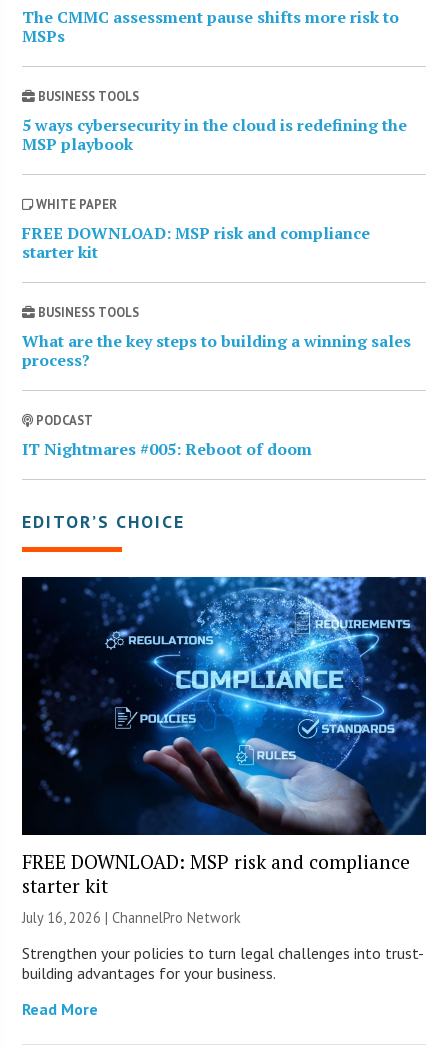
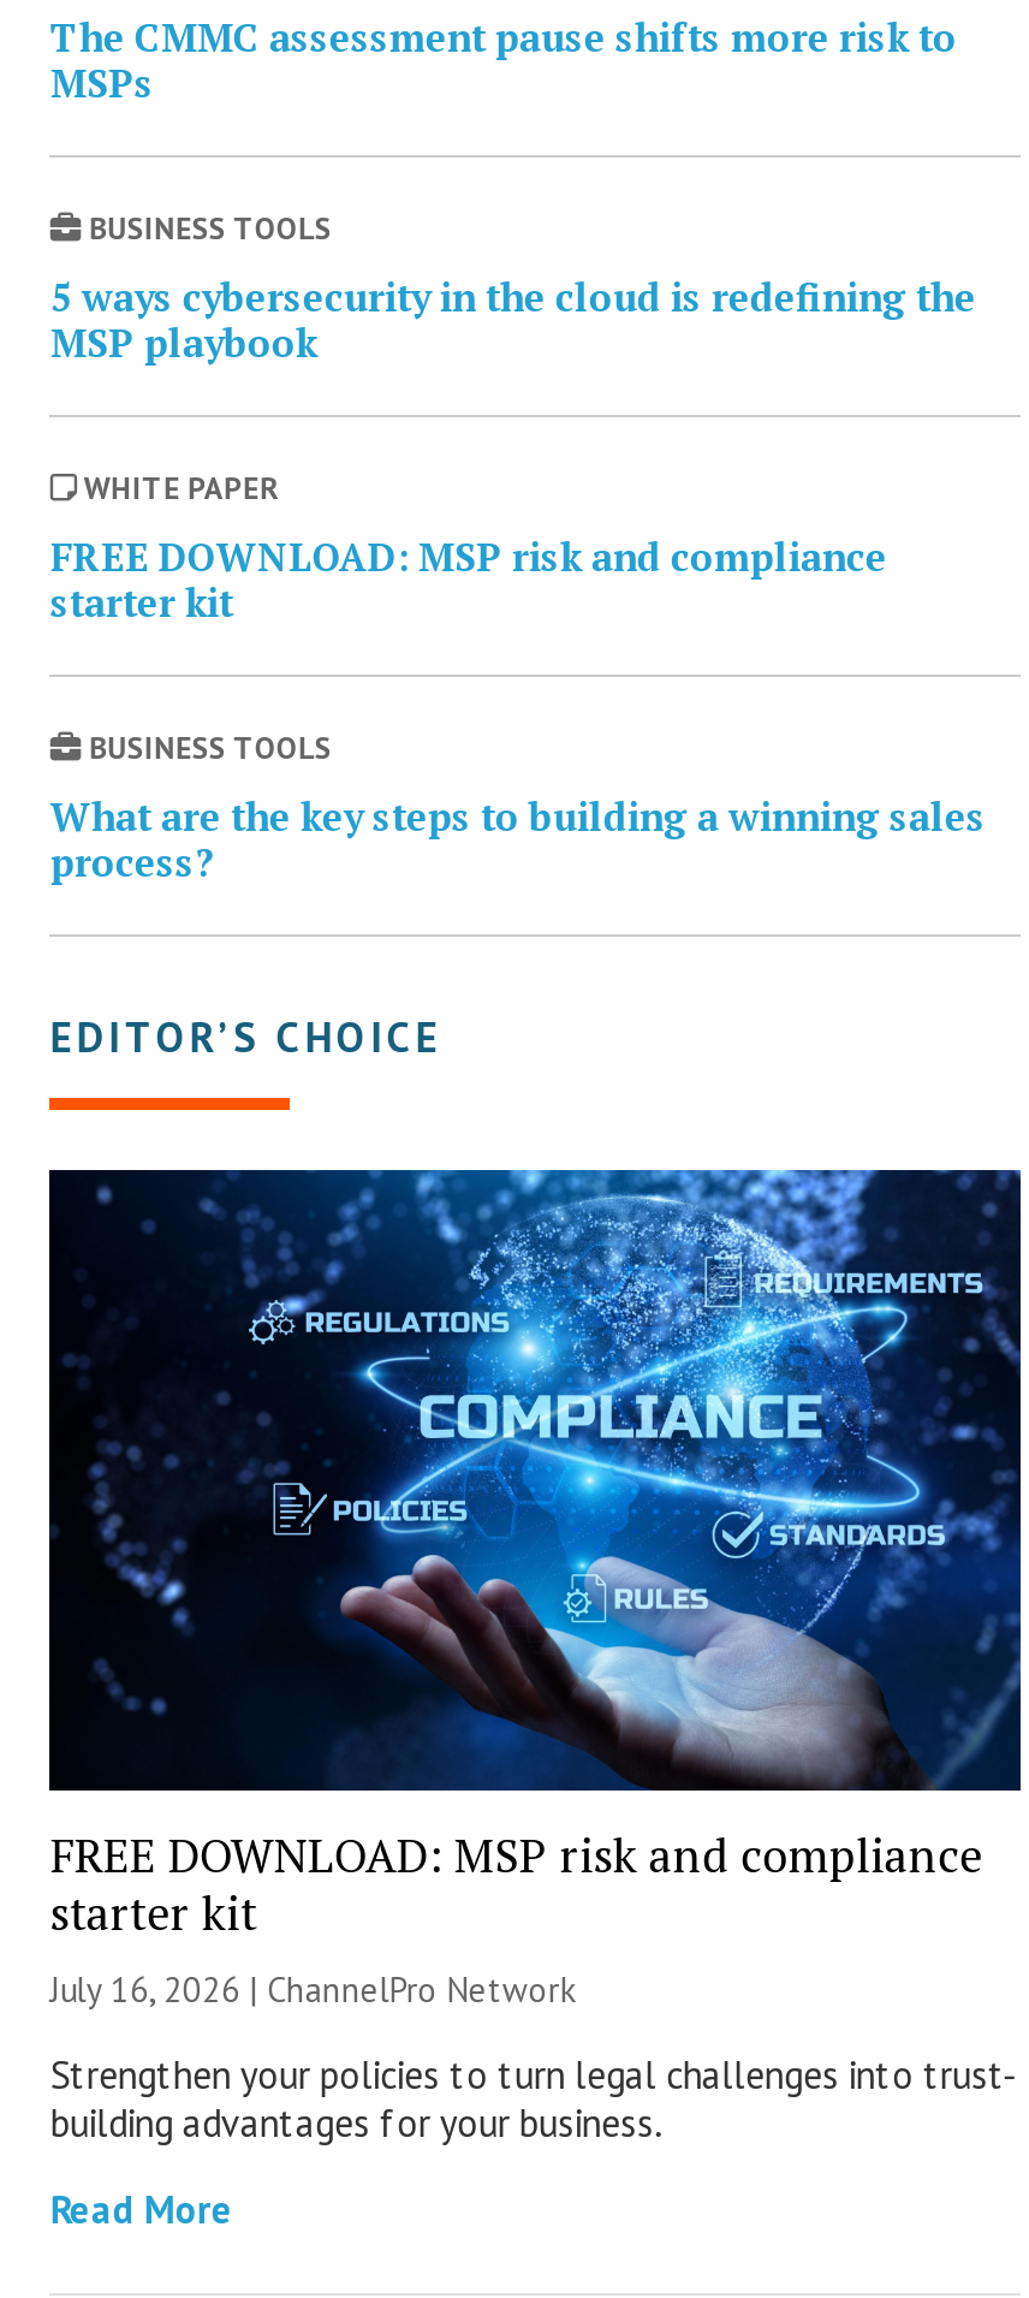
[22,412,312,460] PODCAST | IT Nightmares #005: Reboot of doom -> none

